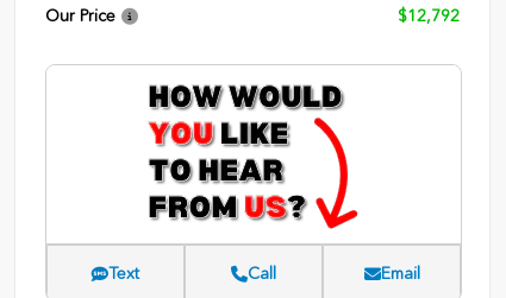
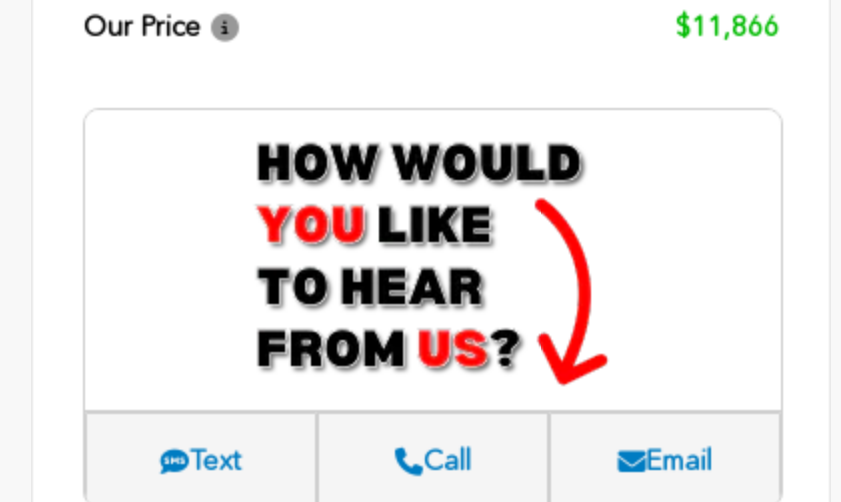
[398,5,460,25] $12,792 -> [675,8,779,42] $11,866

